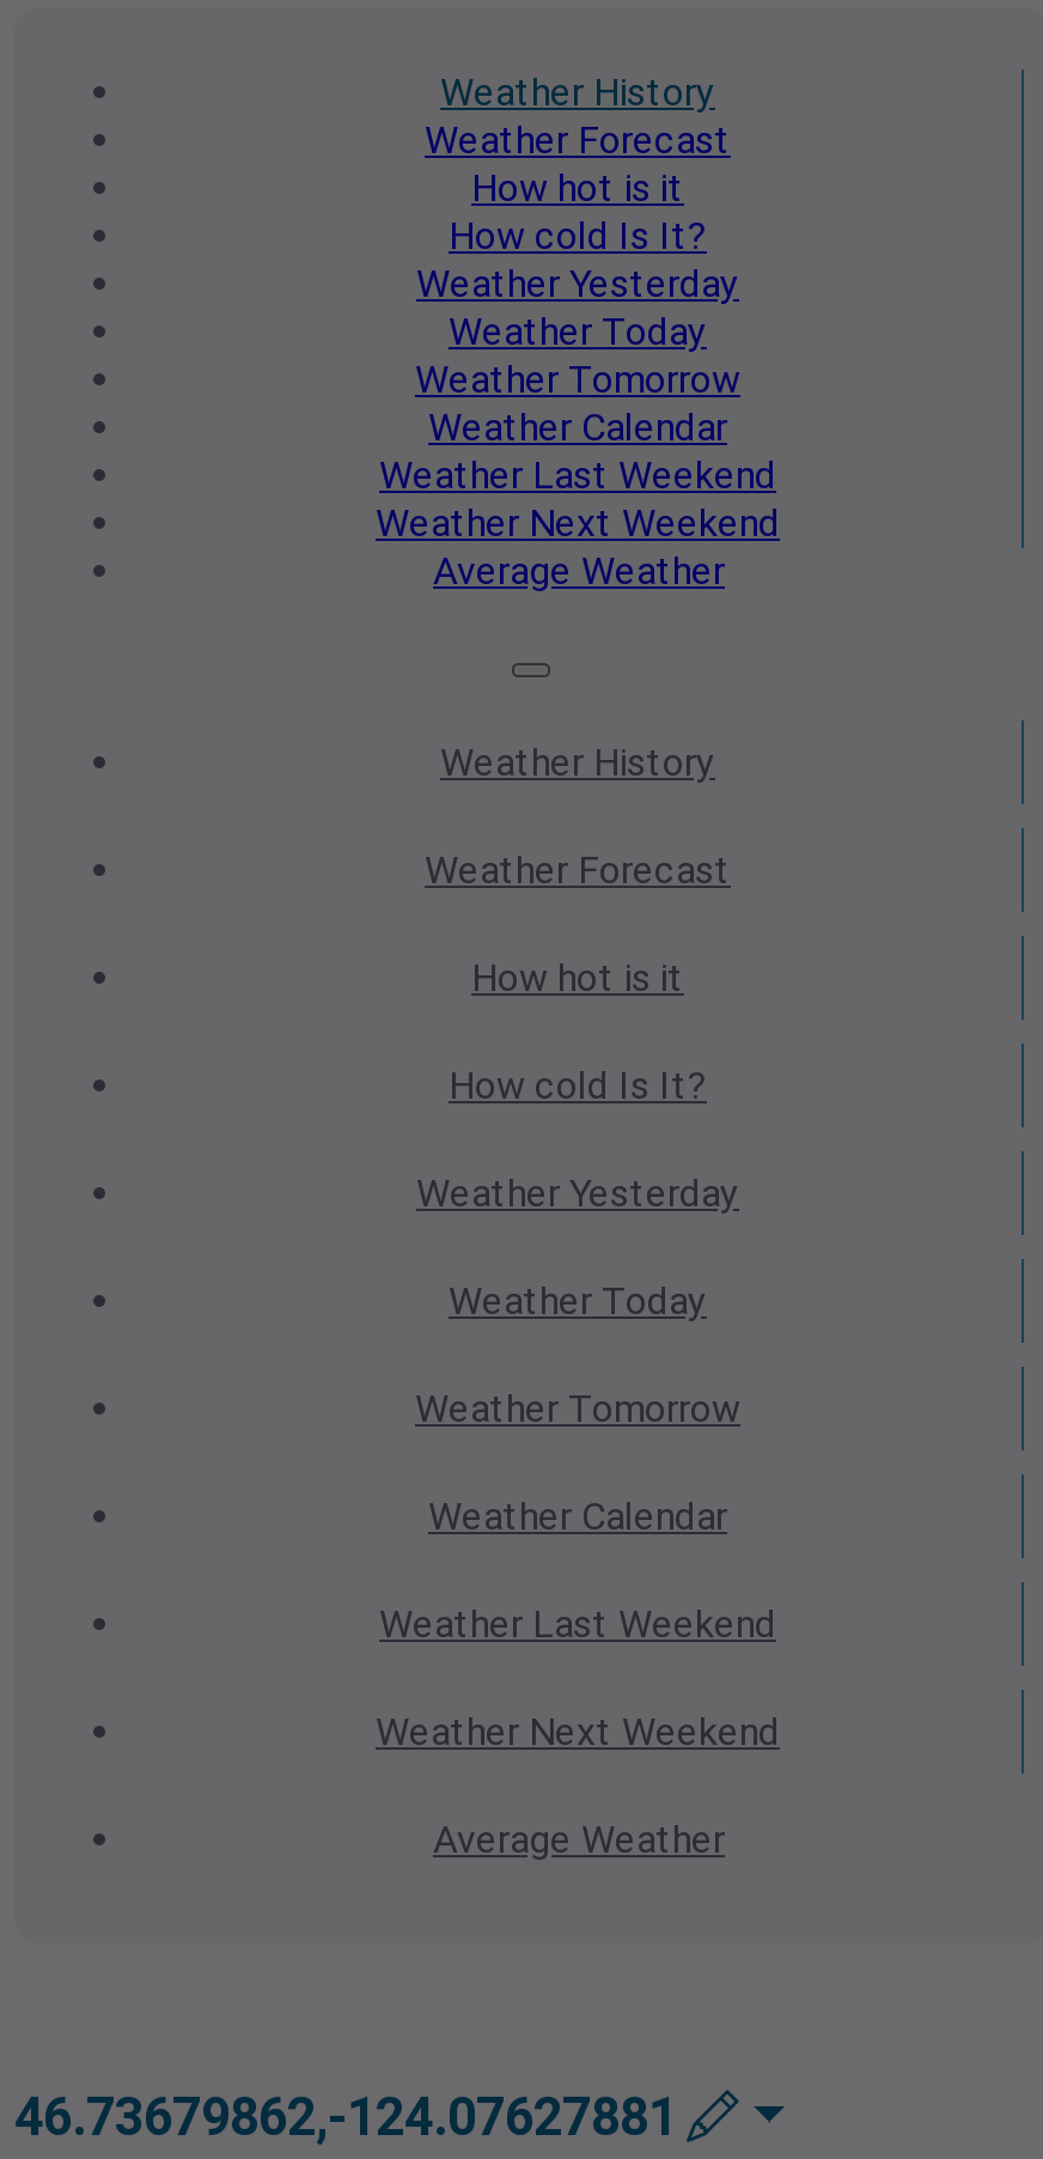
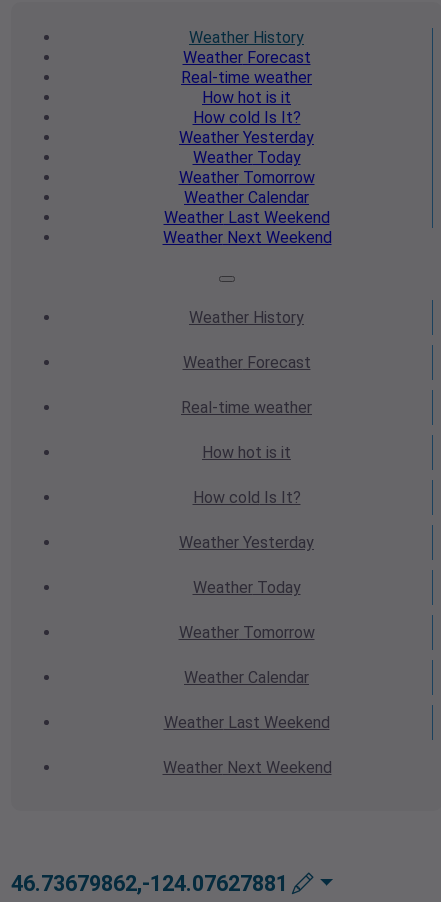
moved [376,165,780,546] -> [162,88,331,247]: How hot is it | How cold Is It? | Weather Yesterday | Weather Today | Weather Tomorrow | Weather Calendar | Weather Last Weekend | Weather Next Weekend
none -> [181,68,312,87] Real-time weather
[433,548,725,594] Average Weather -> none
none -> [181,398,312,417] Real-time weather
moved [376,955,780,1755] -> [162,443,331,777]: How hot is it | How cold Is It? | Weather Yesterday | Weather Today | Weather Tomorrow | Weather Calendar | Weather Last Weekend | Weather Next Weekend
[433,1817,725,1862] Average Weather -> none

